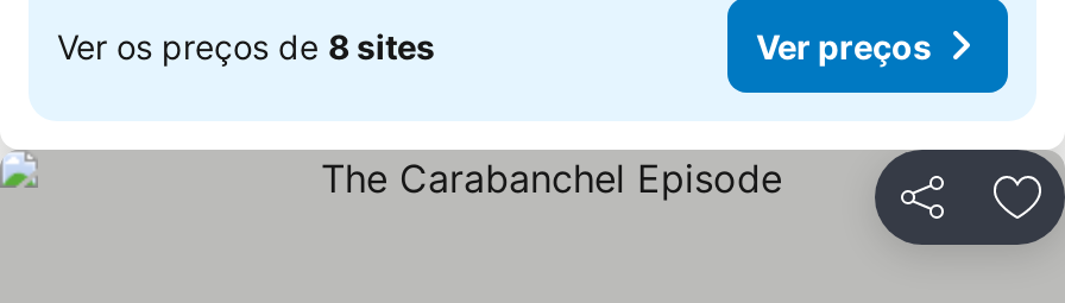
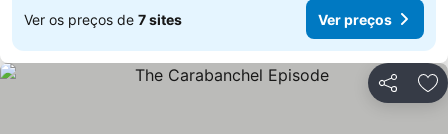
[57,25,435,65] Ver os preços de 8 sites -> [24,10,182,27] Ver os preços de 7 sites

